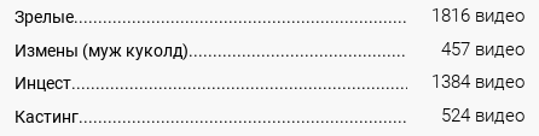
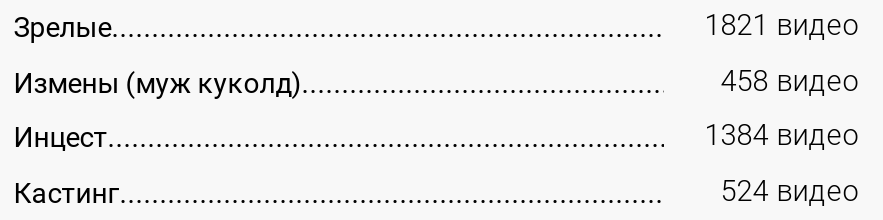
[432,6,525,26] 1816 видео -> [705,9,859,43] 1821 видео
[441,39,525,60] 457 видео -> [721,64,859,98] 458 видео

